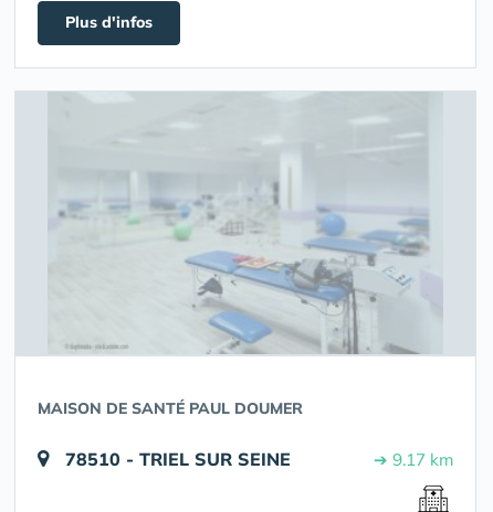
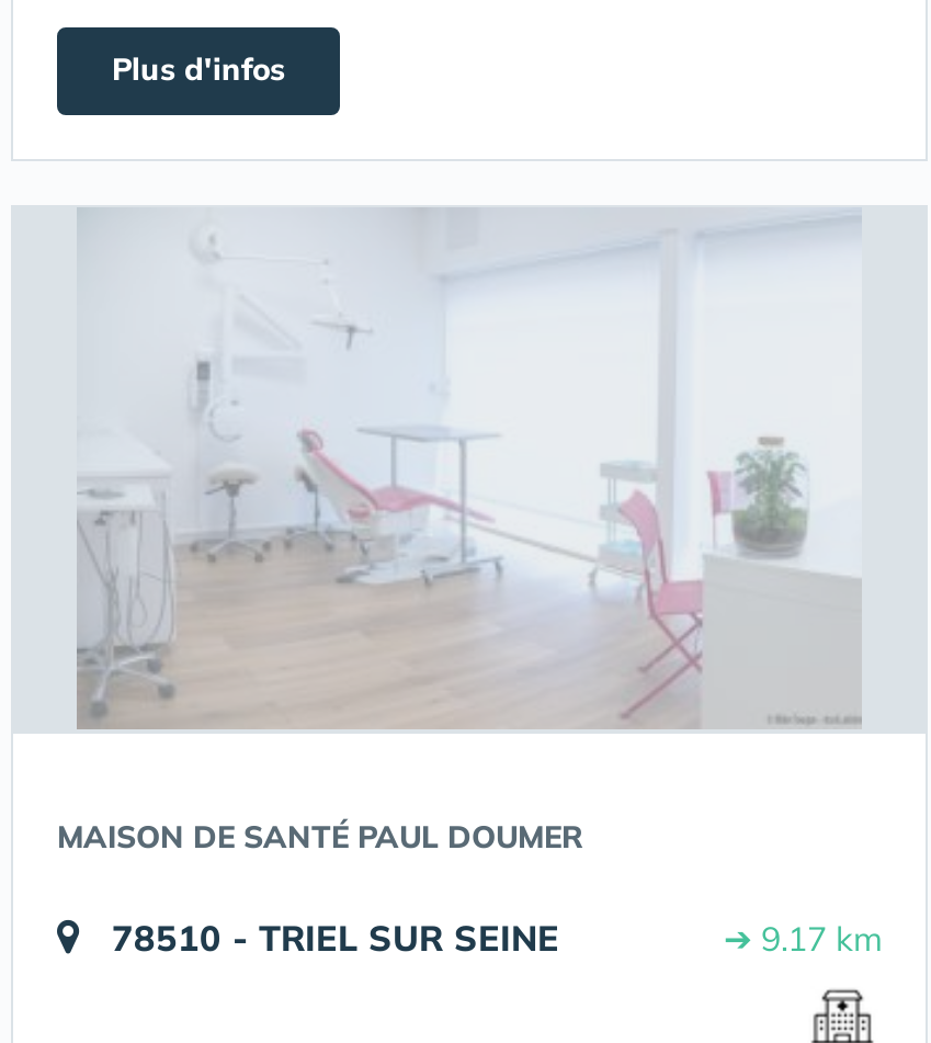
[49,110,441,354] [image] -> [77,242,862,729] [image]

